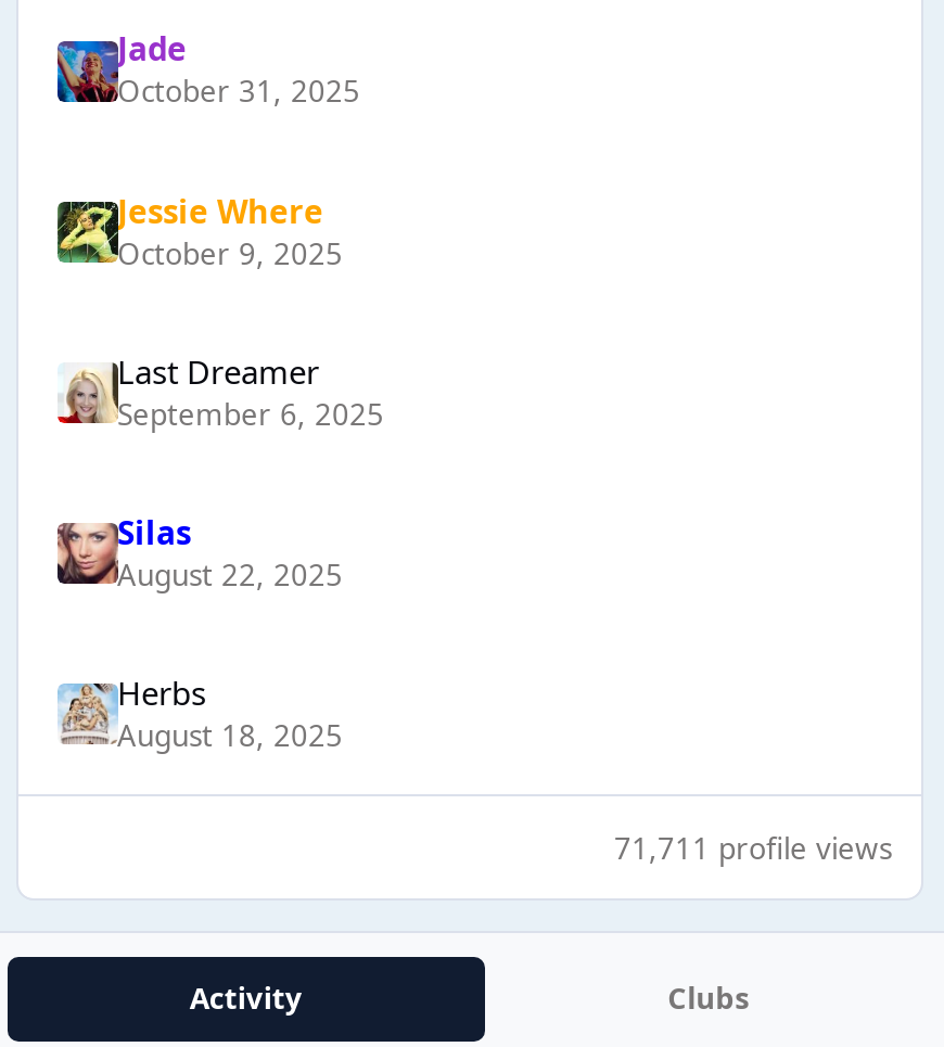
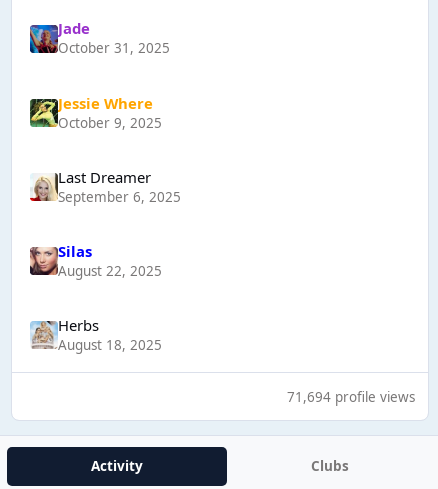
[614,828,892,868] 71,711 profile views -> [286,388,414,406] 71,694 profile views

